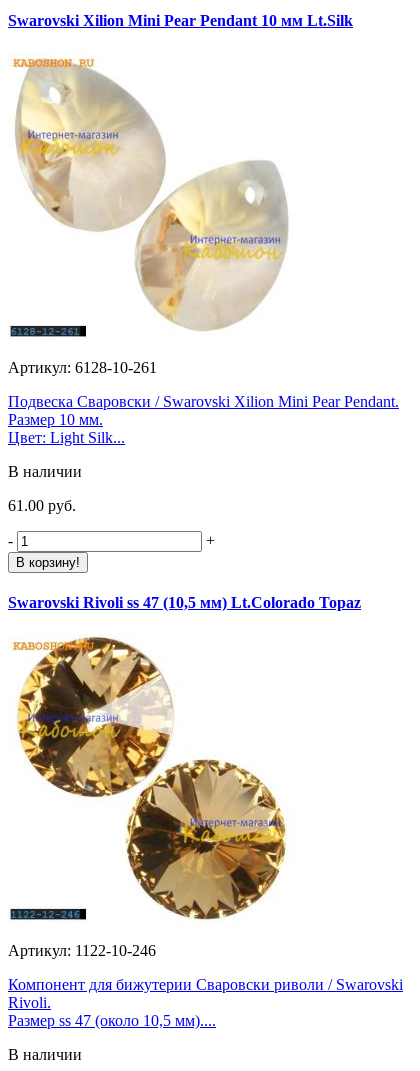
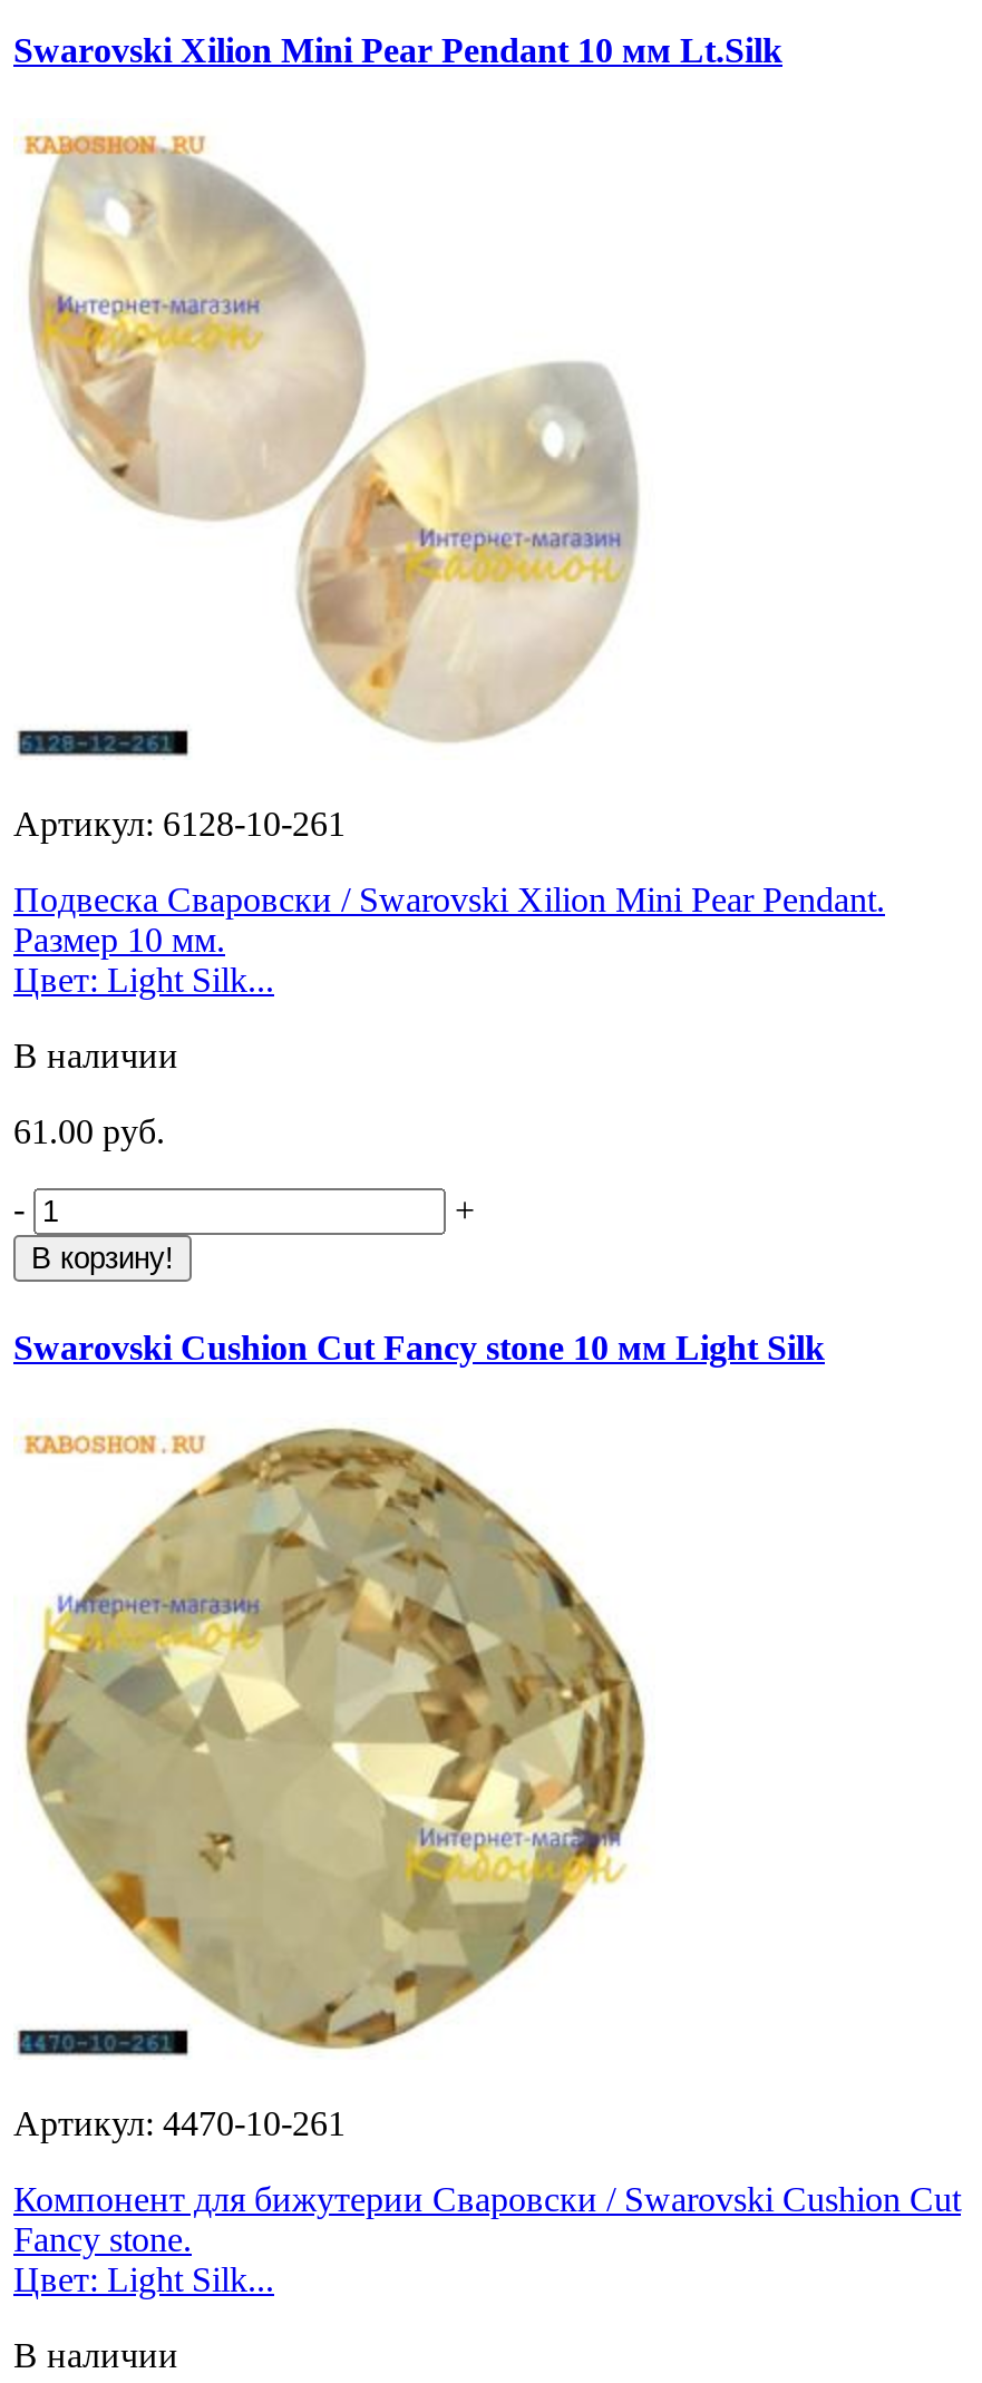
[8,594,361,611] Swarovski Rivoli ss 47 (10,5 мм) Lt.Colorado Topaz -> [13,1330,825,1368] Swarovski Cushion Cut Fancy stone 10 мм Light Silk
[8,636,291,959] [image] | Артикул: 1122-10-246 -> [13,1424,646,2142] [image] | Артикул: 4470-10-261
[8,976,403,1029] Компонент для бижутерии Сваровски риволи / Swarovski | Rivoli. | Размер ss 47 (около 10,5 мм).... -> [13,2179,961,2298] Компонент для бижутерии Сваровски / Swarovski Cushion Cut | Fancy stone. | Цвет: Light Silk...

